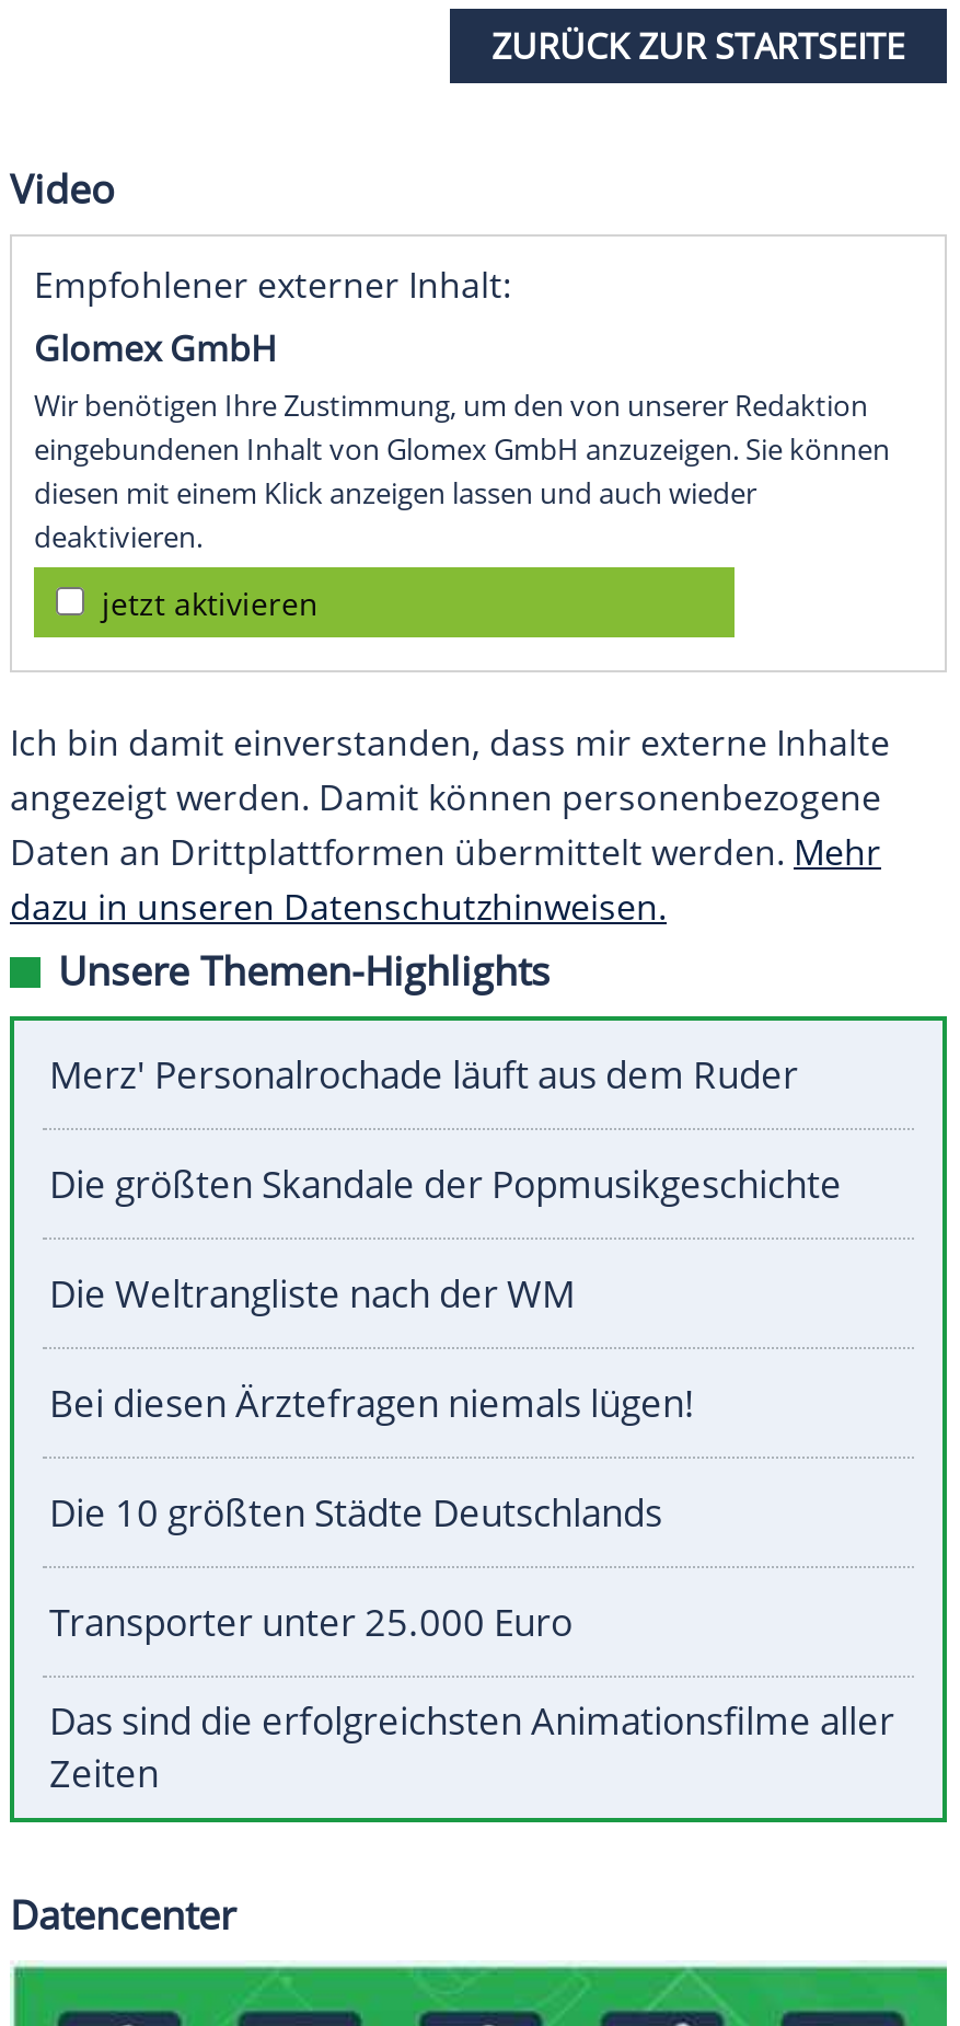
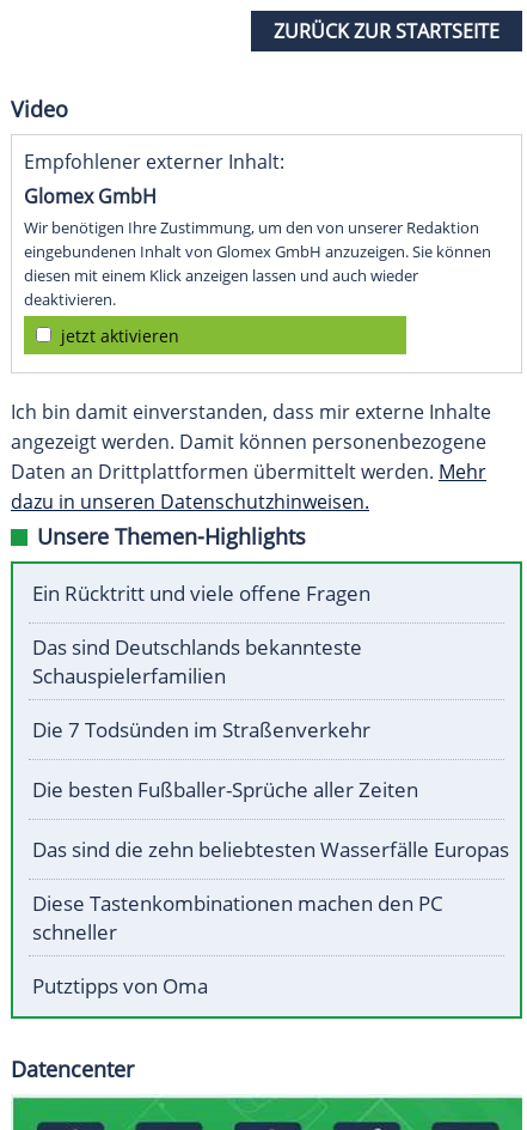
[49,1050,798,1100] Merz' Personalrochade läuft aus dem Ruder -> [32,580,370,607] Ein Rücktritt und viele offene Fragen
[49,1159,842,1210] Die größten Skandale der Popmusikgeschichte -> [32,634,362,690] Das sind Deutschlands bekannteste | Schauspielerfamilien
[49,1269,575,1319] Die Weltrangliste nach der WM -> [32,716,370,744] Die 7 Todsünden im Straßenverkehr
[49,1378,695,1429] Bei diesen Ärztefragen niemals lügen! -> [32,776,418,804] Die besten Fußballer-Sprüche aller Zeiten
[49,1488,662,1538] Die 10 größten Städte Deutschlands -> [32,836,509,863] Das sind die zehn beliebtesten Wasserfälle Europas
[49,1597,572,1648] Transporter unter 25.000 Euro -> [32,890,443,946] Diese Tastenkombinationen machen den PC | schneller
[49,1696,894,1799] Das sind die erfolgreichsten Animationsfilme aller | Zeiten -> [32,972,208,1000] Putztipps von Oma

